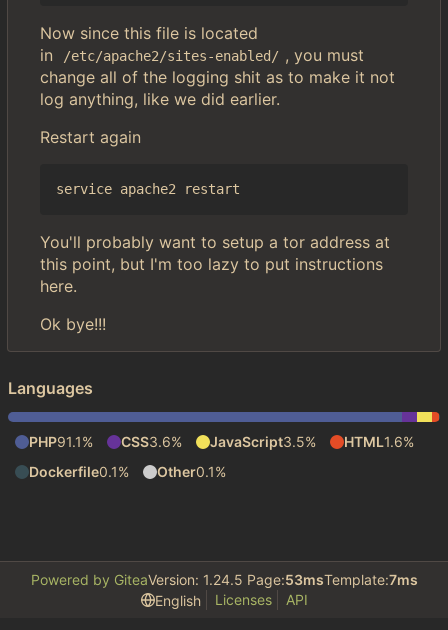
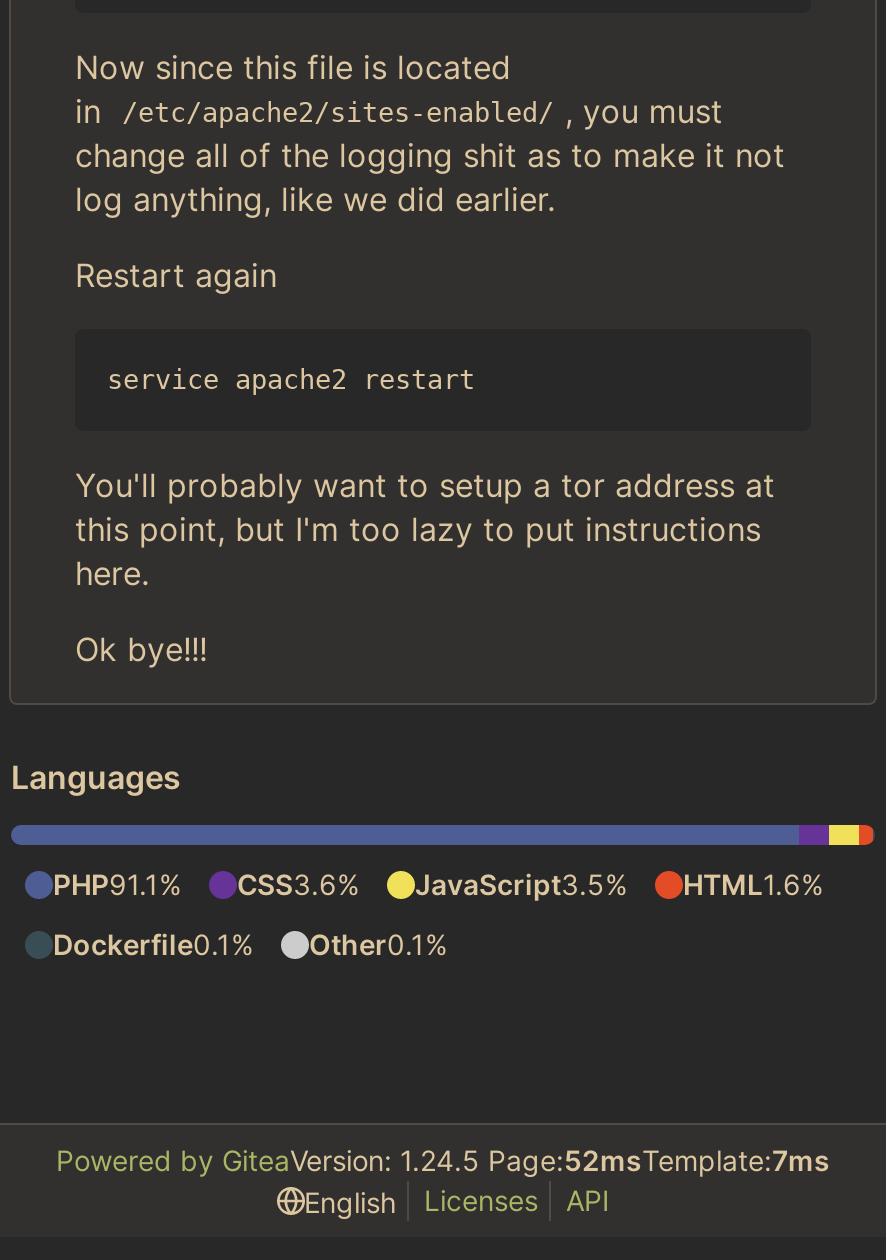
[30,571,417,588] Powered by GiteaVersion: 1.24.5 Page:53msTemplate:7ms -> [56,1143,830,1177] Powered by GiteaVersion: 1.24.5 Page:52msTemplate:7ms

